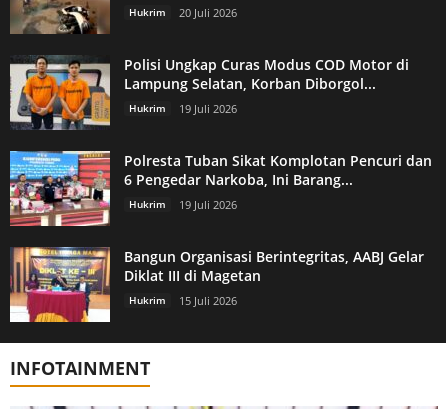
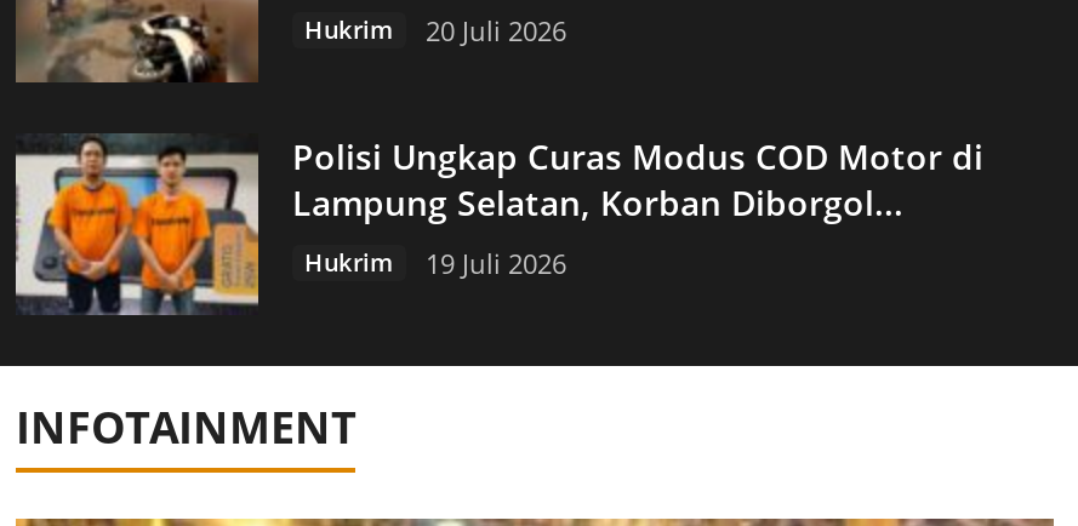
[9,150,432,308] [image] | Polresta Tuban Sikat Komplotan Pencuri dan | 6 Pengedar Narkoba, Ini Barang... | Hukrim | 19 Juli 2026 | Bangun Organisasi Berintegritas, AABJ Gelar | Diklat III di Magetan | Hukrim | 15 Juli 2026 -> none
[9,246,111,323] [image] -> none

